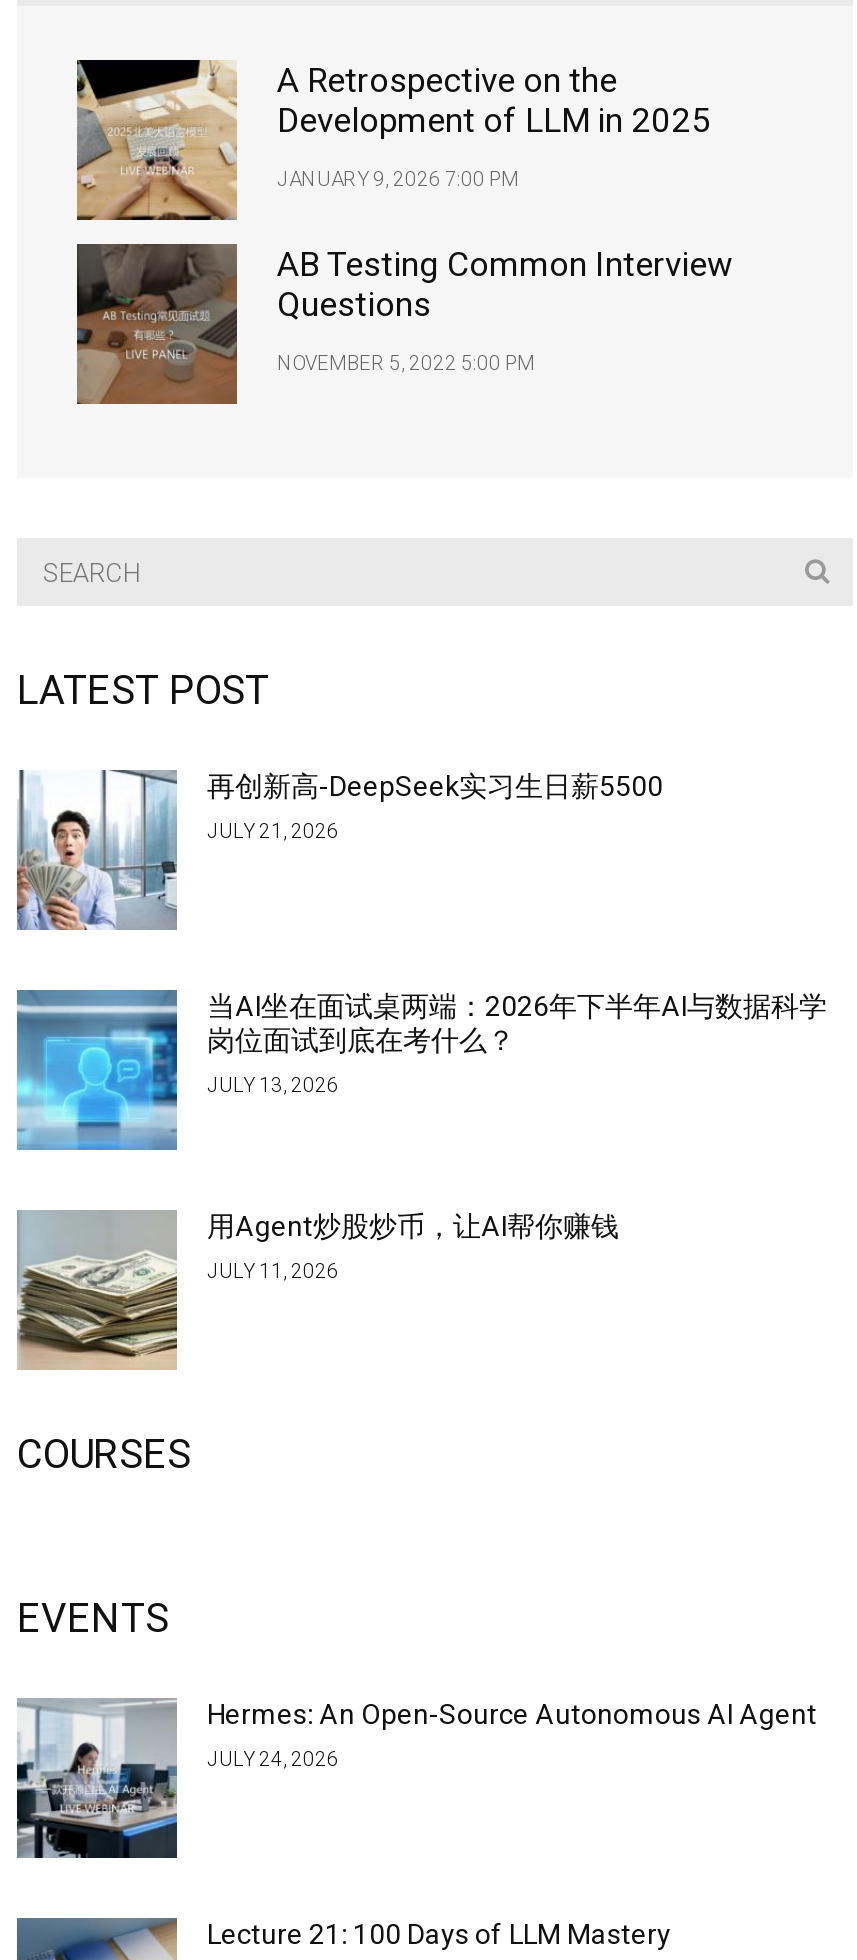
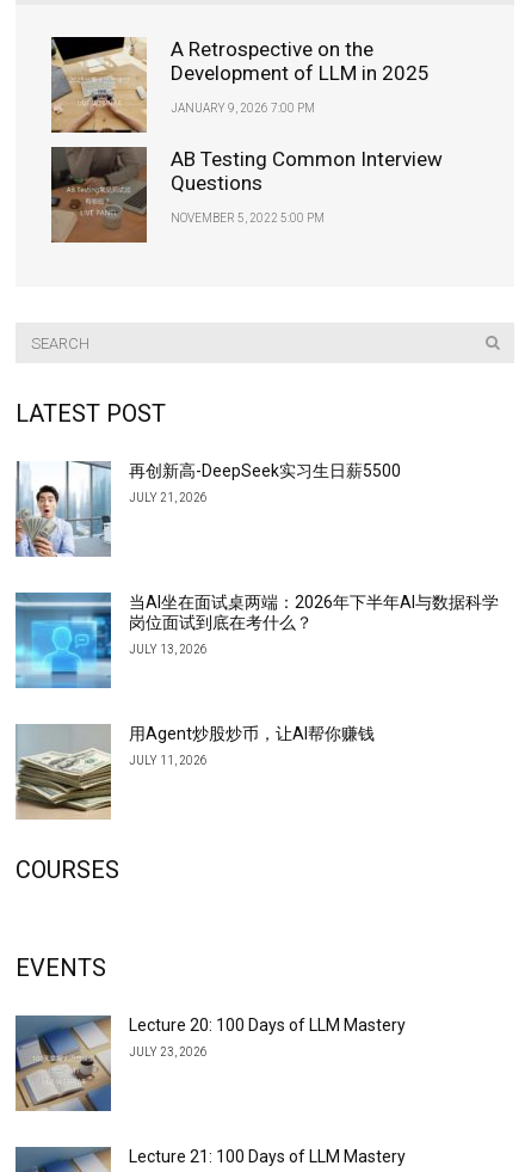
[15,1698,817,1860] [image] | Hermes: An Open-Source Autonomous AI Agent -> [14,1015,406,1112] [image] | Lecture 20: 100 Days of LLM Mastery
[207,1748,339,1770] JULY 24, 2026 -> [129,1045,208,1059] JULY 23, 2026

